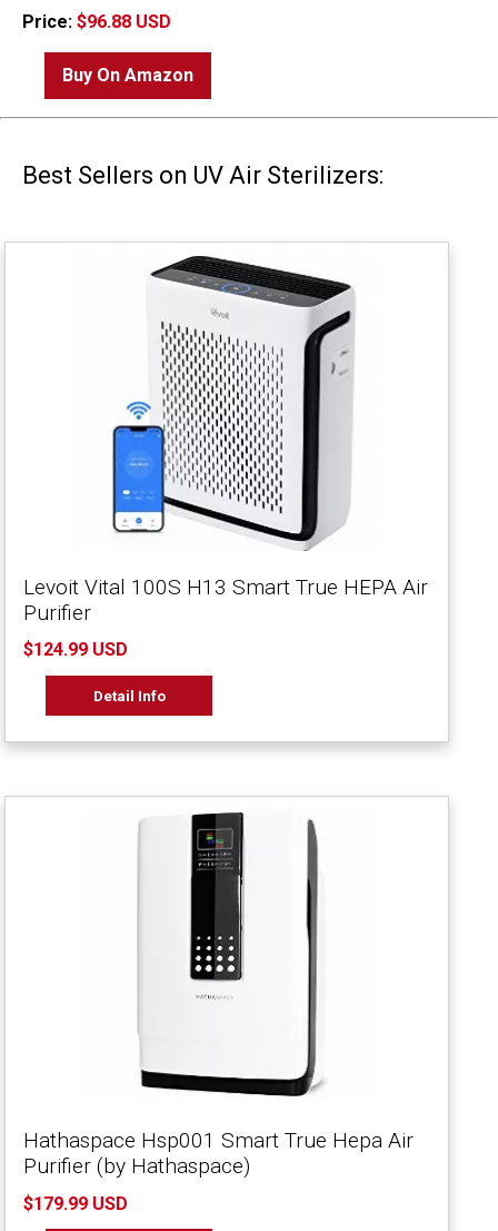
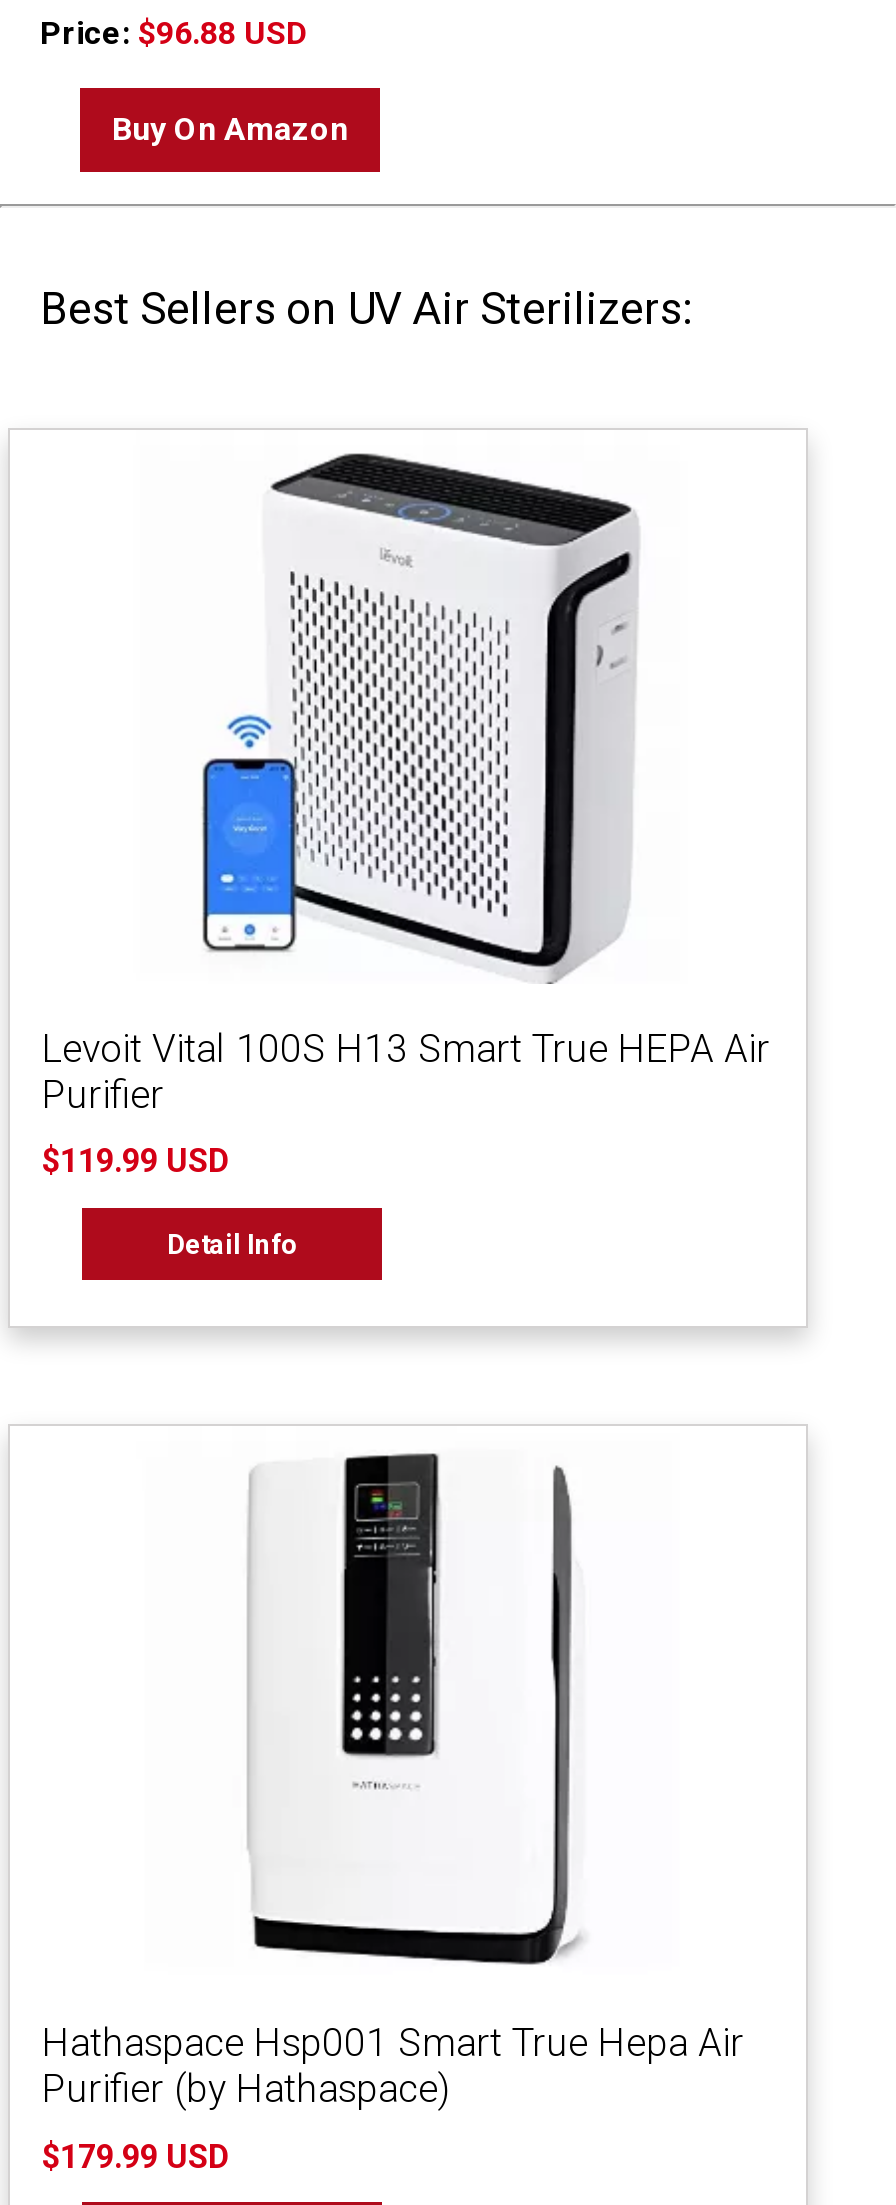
[23,639,128,660] $124.99 USD -> [42,1142,230,1180] $119.99 USD

